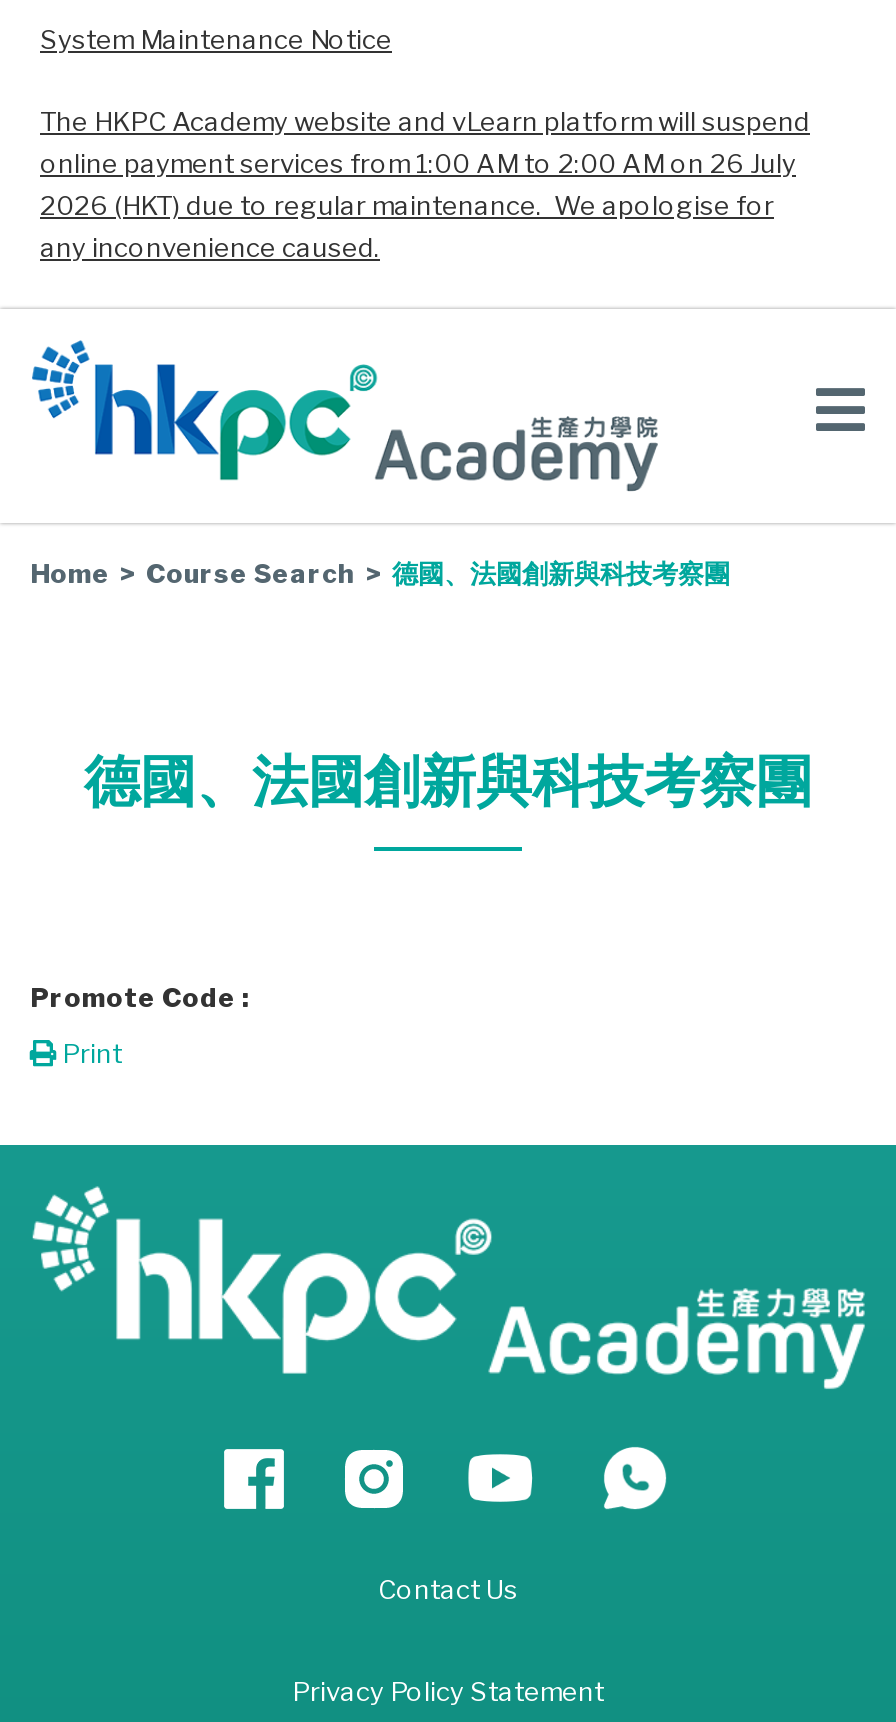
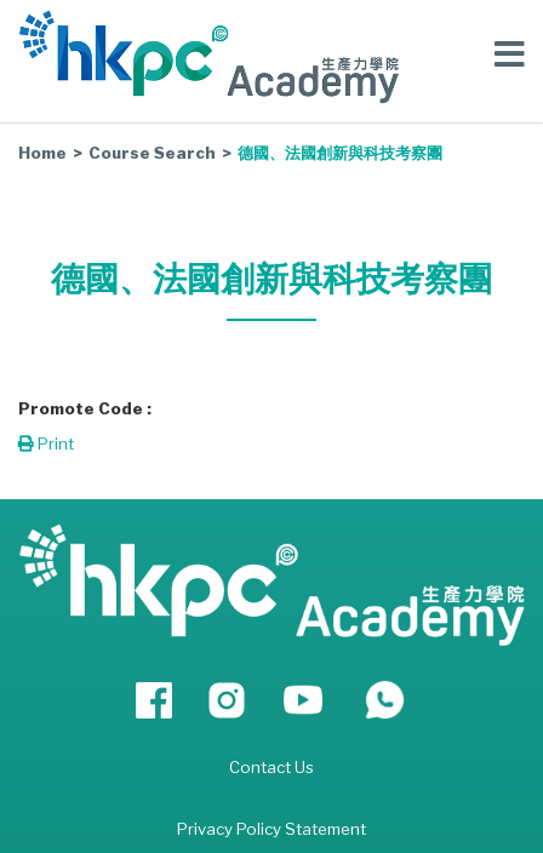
[40,23,810,262] System Maintenance Notice | The HKPC Academy website and vLearn platform will suspend | online payment services from 1:00 AM to 2:00 AM on 26 July | 2026 (HKT) due to regular maintenance. We apologise for | any inconvenience caused. -> none

